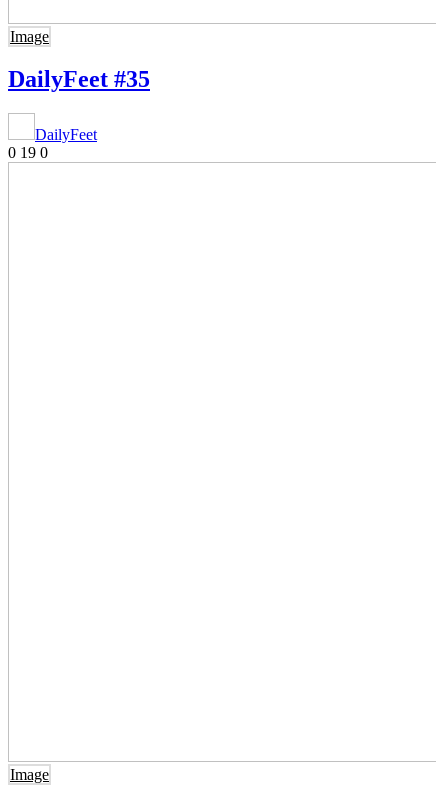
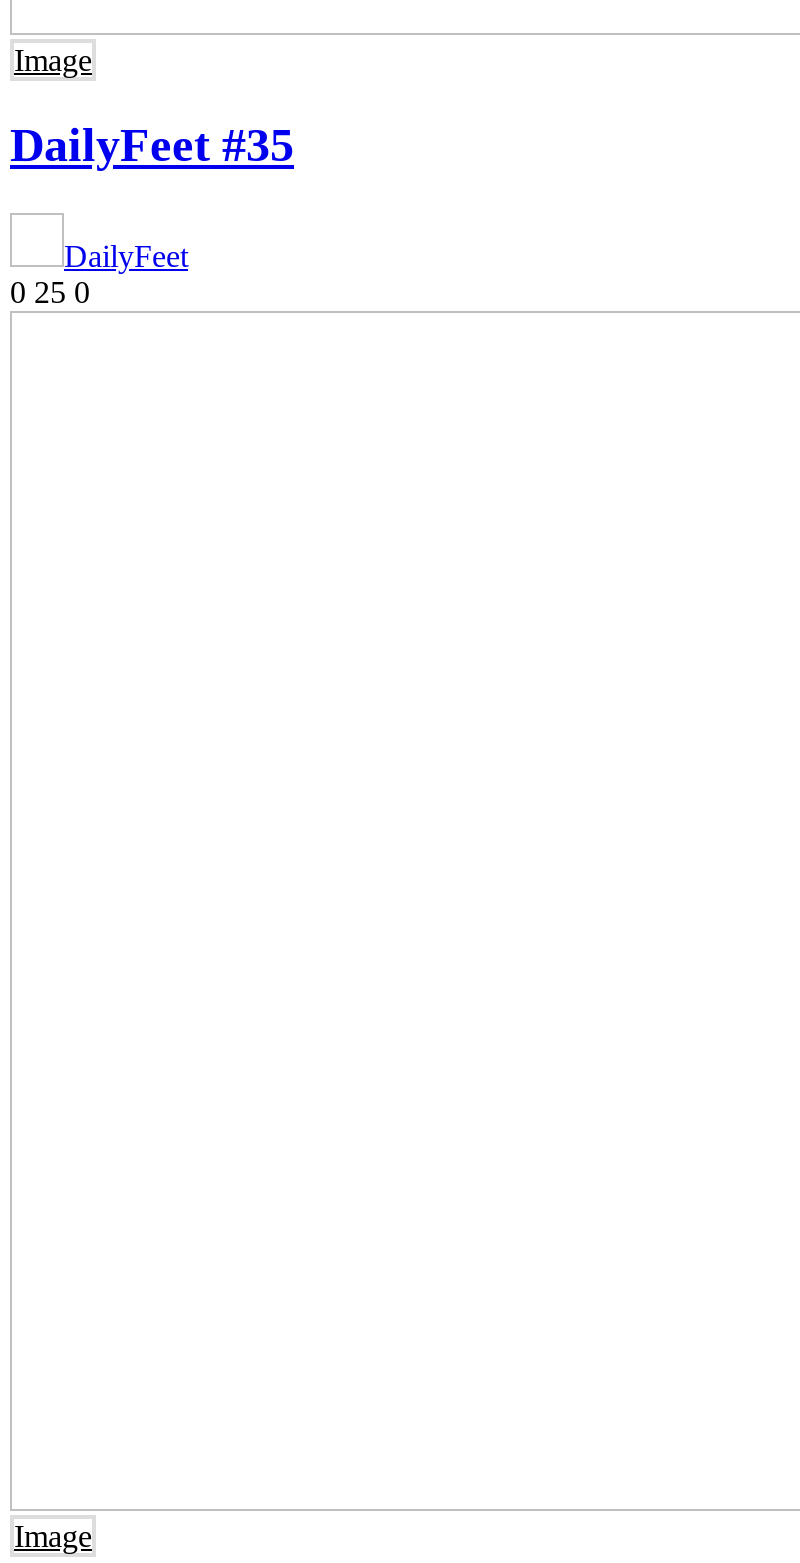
[8,143,48,160] 0 19 0 -> [10,274,90,308] 0 25 0

